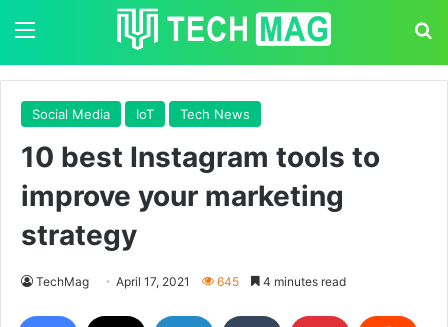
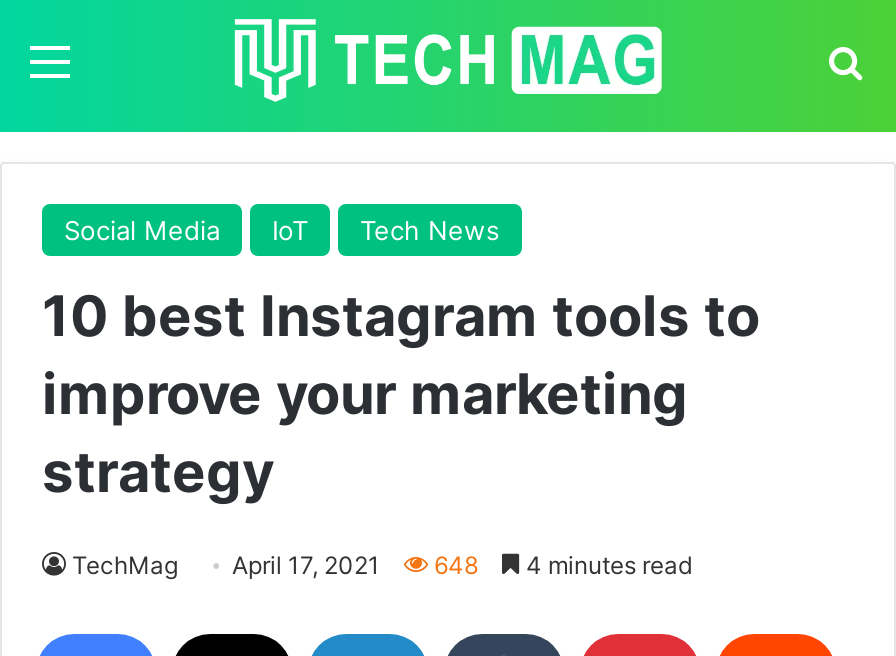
[36,274,346,289] TechMag April 17, 2021 645 4 minutes read -> [72,550,692,580] TechMag April 17, 2021 648 4 minutes read

